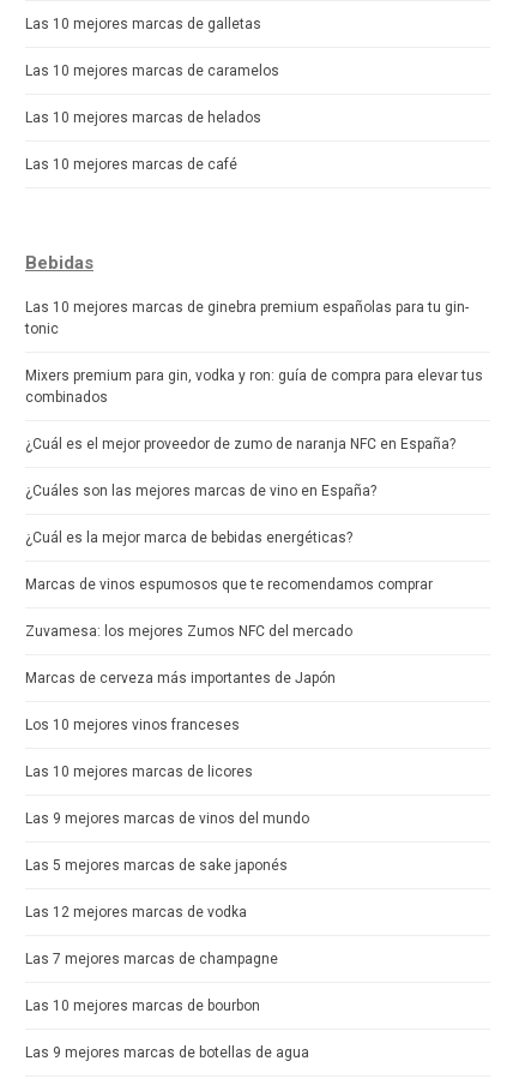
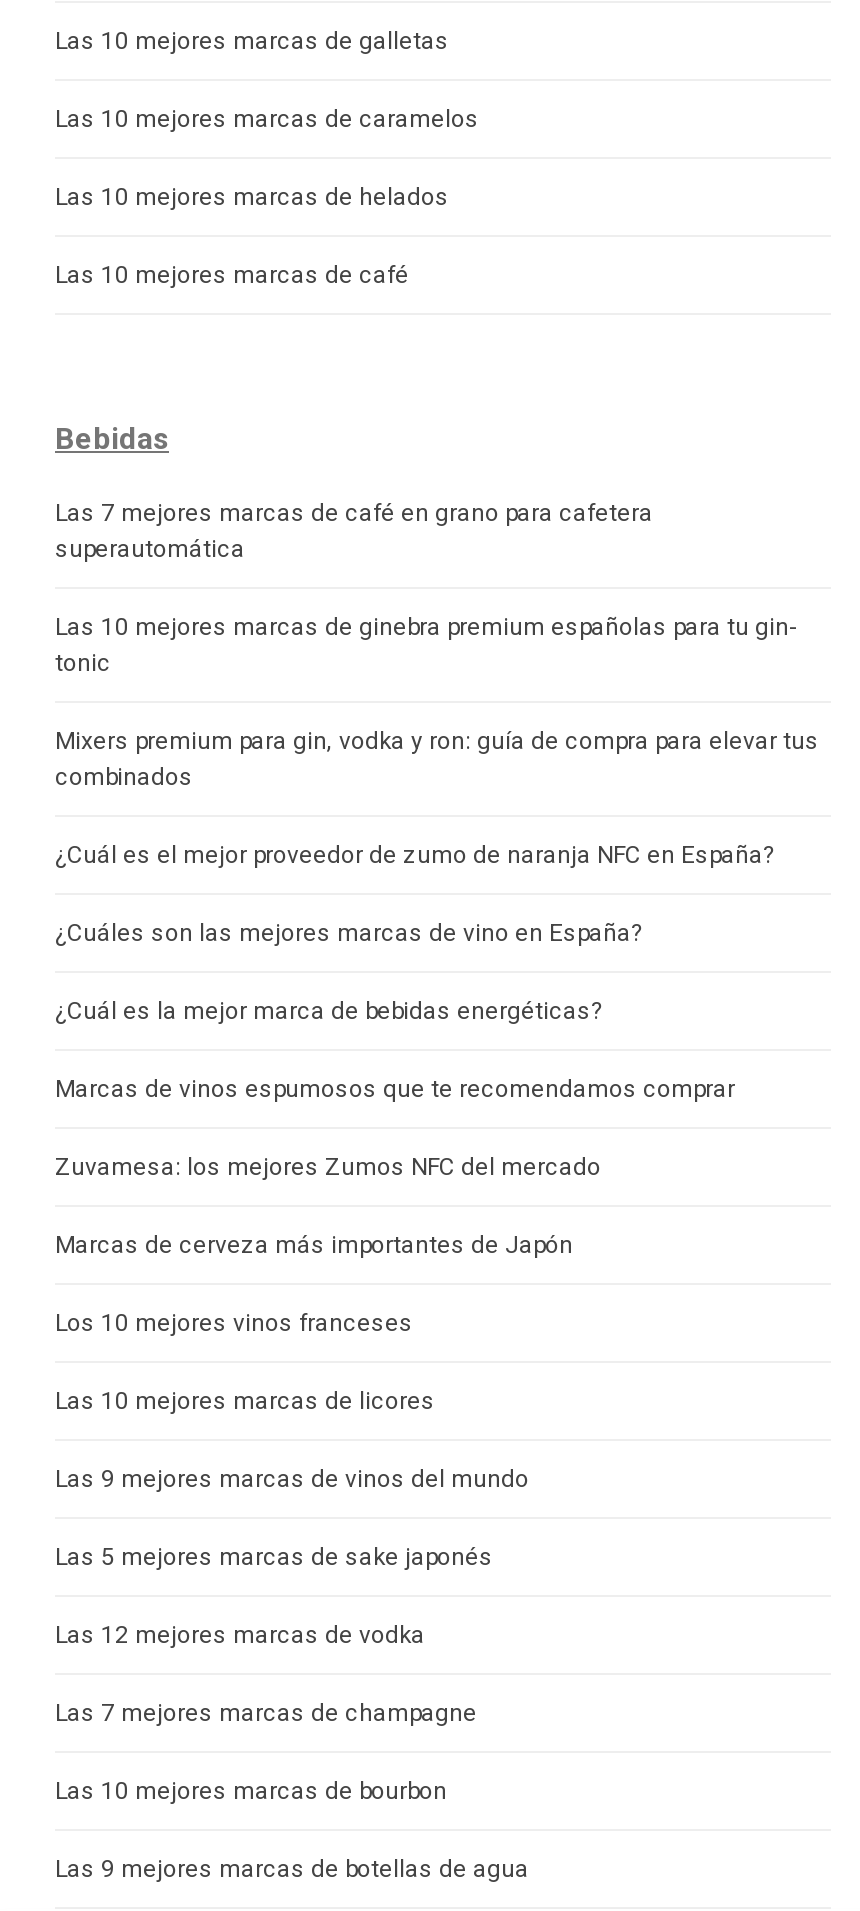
none -> [55,498,653,562] Las 7 mejores marcas de café en grano para cafetera | superautomática

